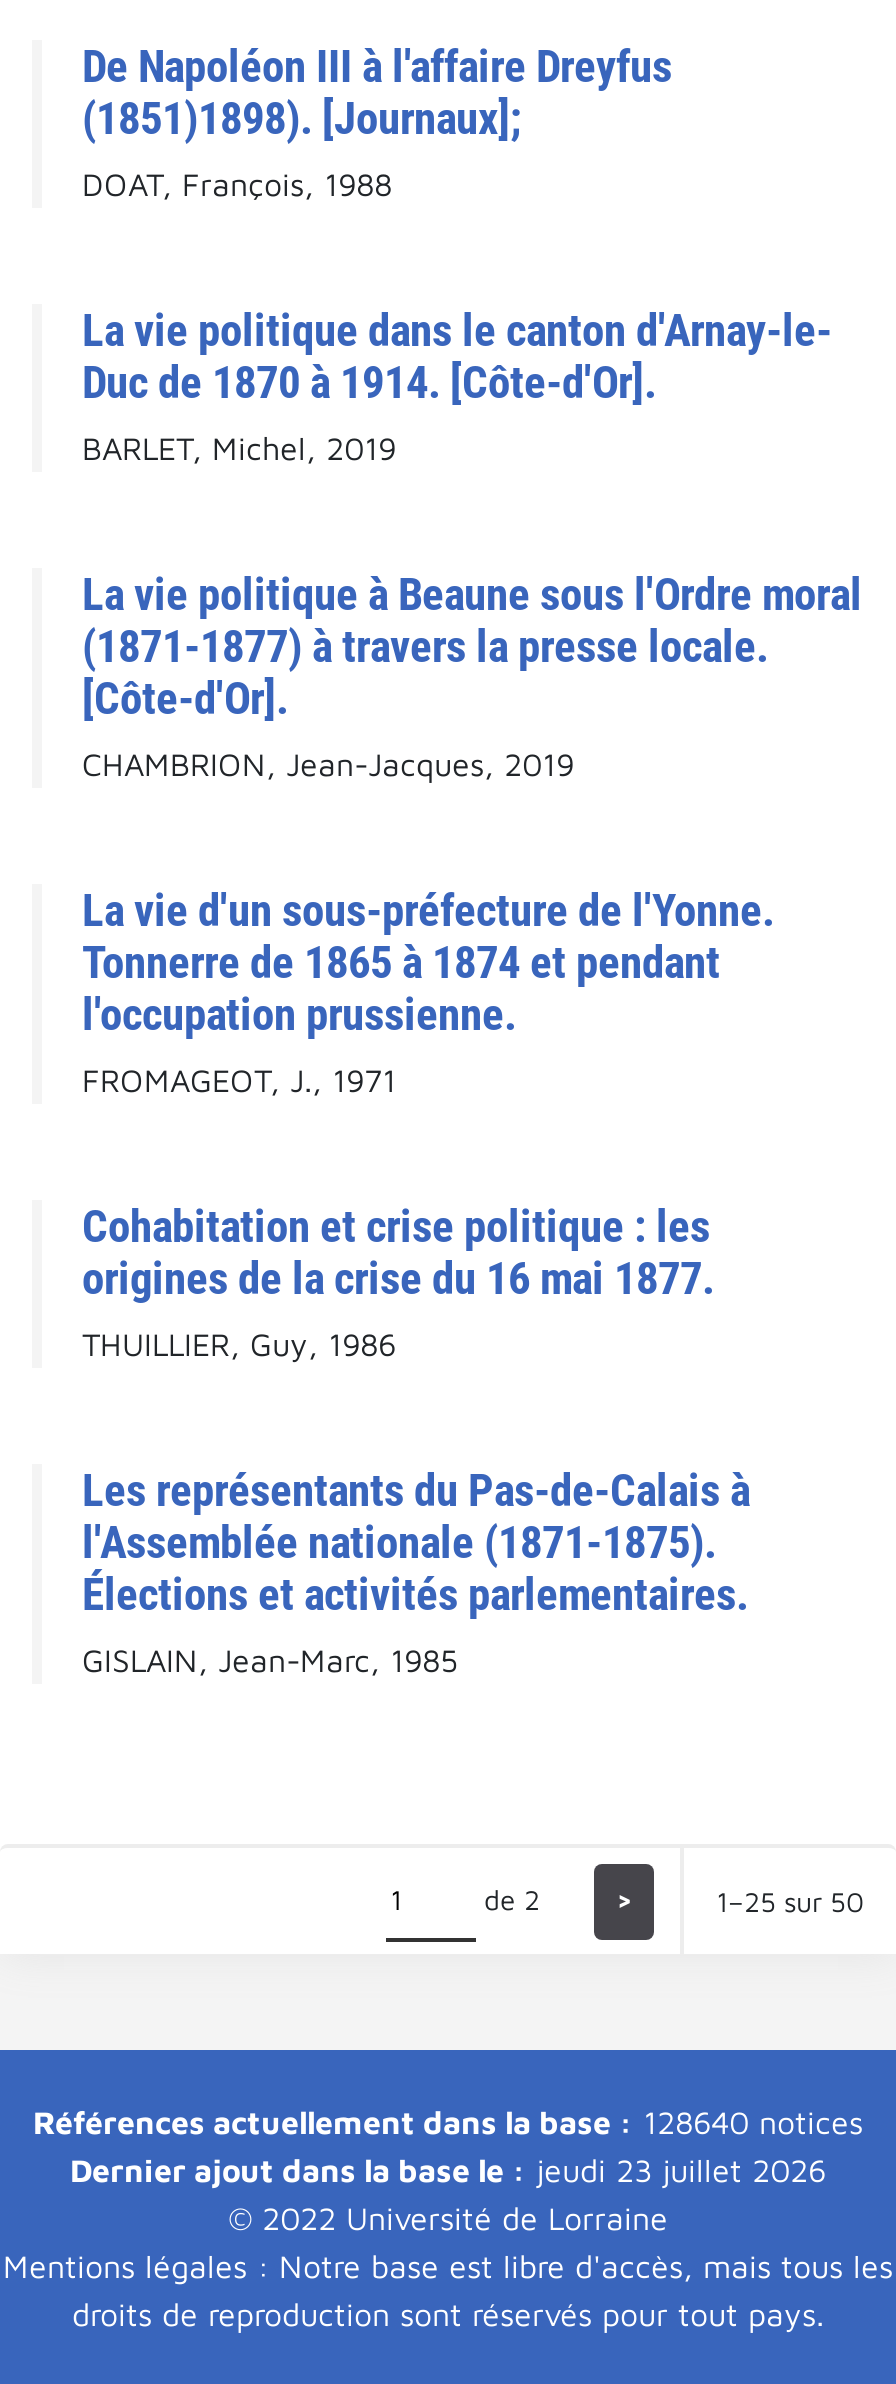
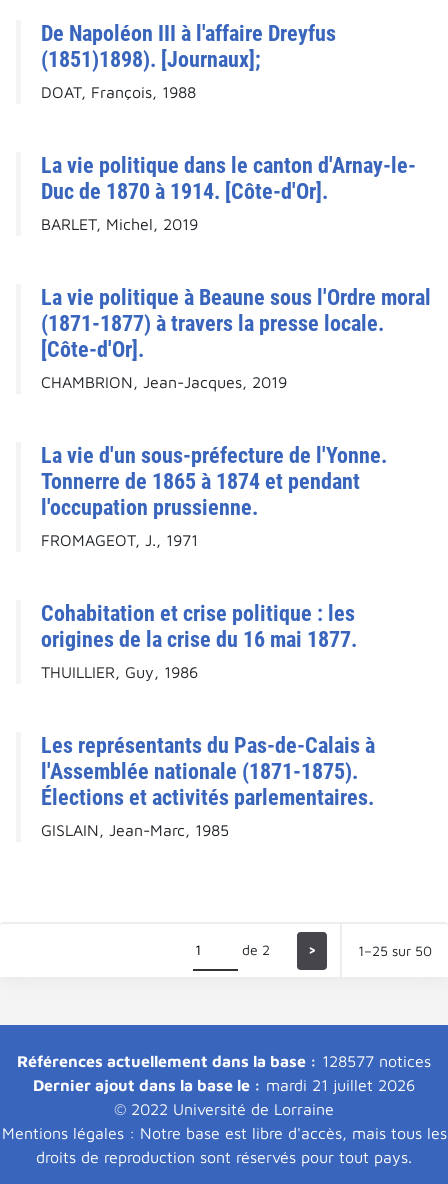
[33,2104,863,2140] Références actuellement dans la base : 128640 notices -> [17,1052,431,1070] Références actuellement dans la base : 128577 notices
[70,2152,826,2188] Dernier ajout dans la base le : jeudi 23 juillet 2026 -> [33,1076,415,1094] Dernier ajout dans la base le : mardi 21 juillet 2026

